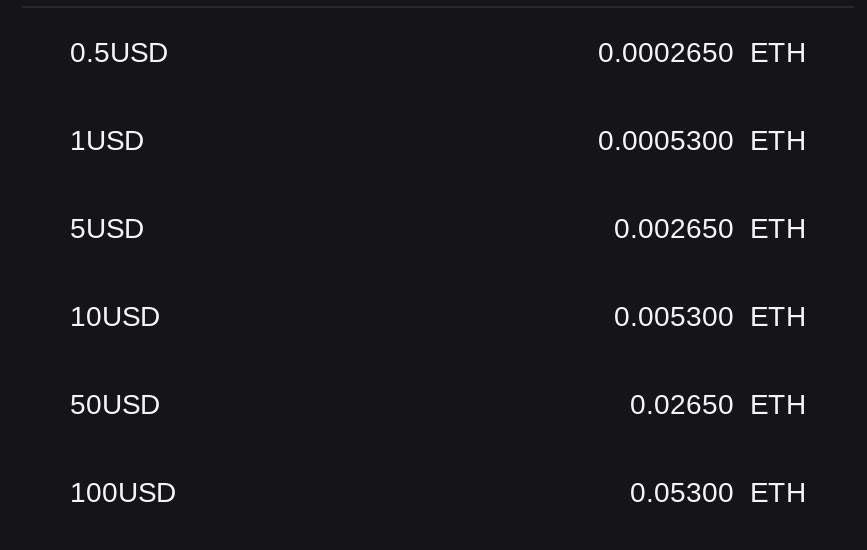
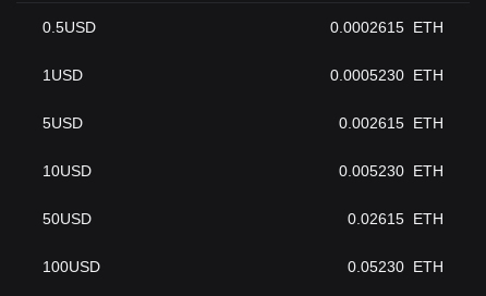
[598,36,806,68] 0.0002650 ETH -> [330,18,444,36] 0.0002615 ETH
[598,124,806,156] 0.0005300 ETH -> [330,66,444,84] 0.0005230 ETH
[614,212,806,244] 0.002650 ETH -> [339,114,444,132] 0.002615 ETH
[614,300,806,332] 0.005300 ETH -> [339,162,444,180] 0.005230 ETH
[630,388,806,420] 0.02650 ETH -> [348,210,444,227] 0.02615 ETH
[630,476,806,508] 0.05300 ETH -> [348,258,444,275] 0.05230 ETH

